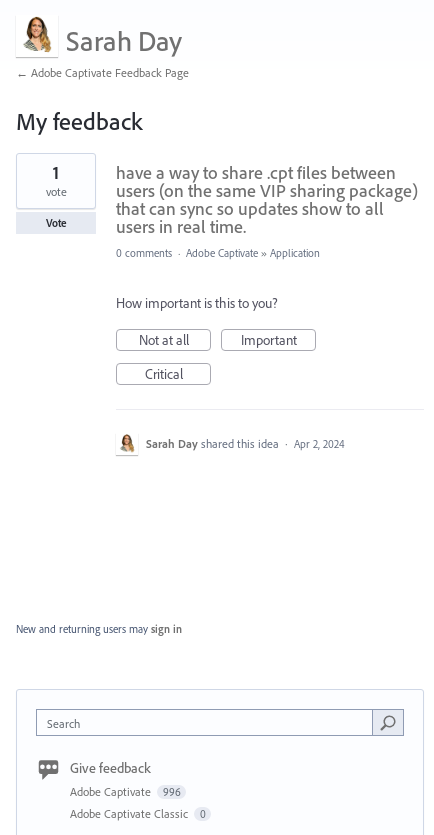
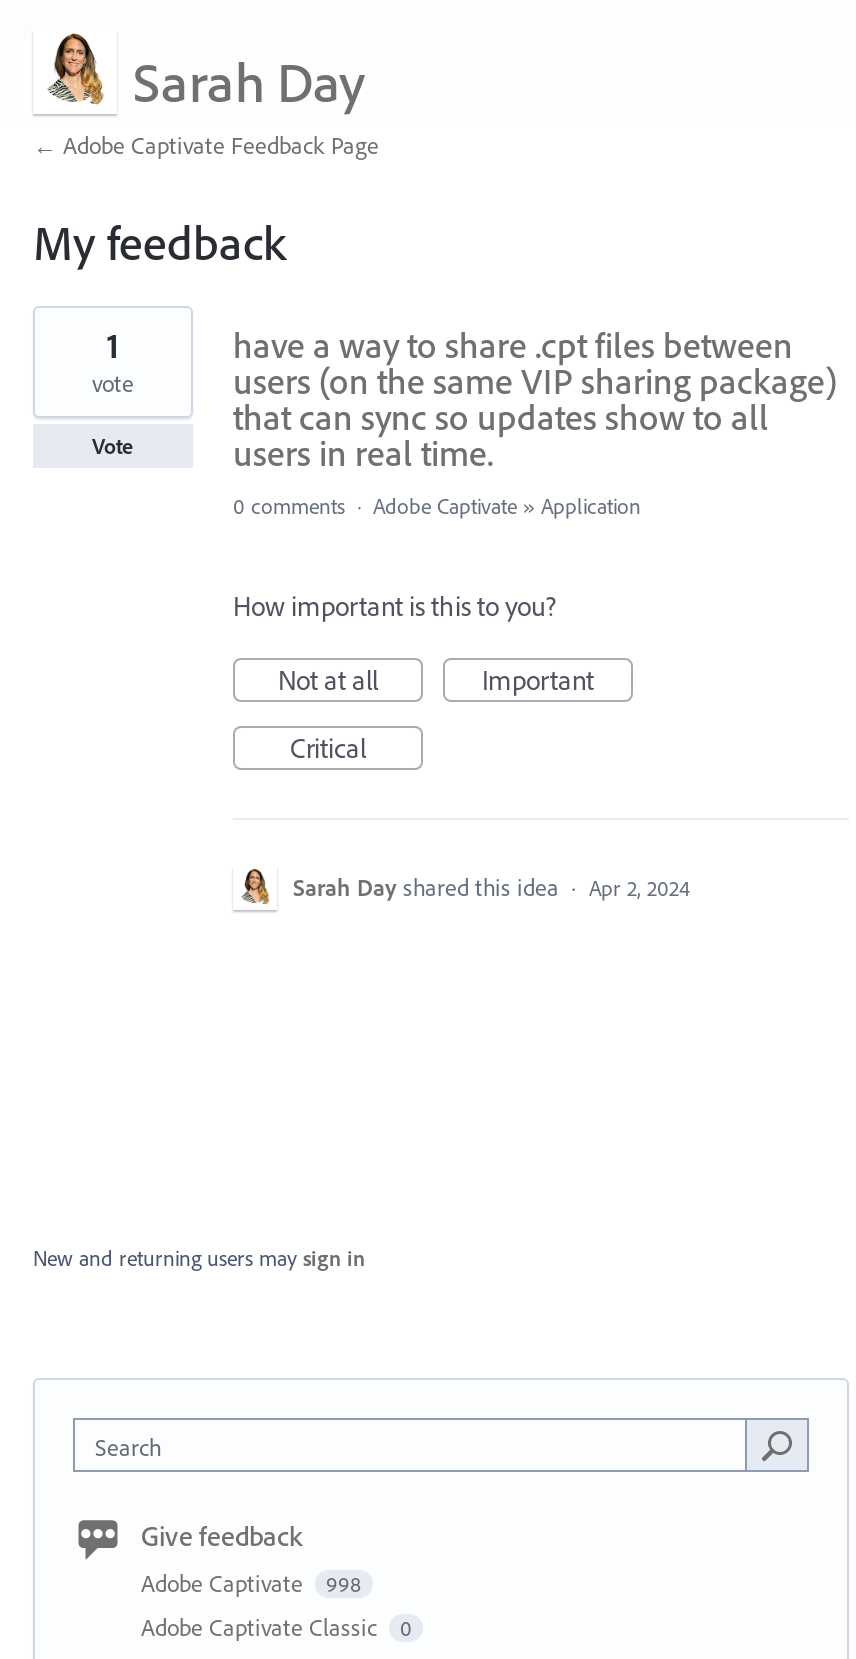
[70,784,180,799] Adobe Captivate 996 -> [141,1568,362,1598] Adobe Captivate 998

